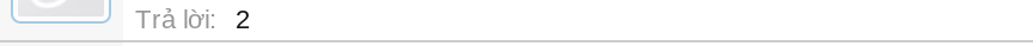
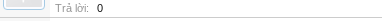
[135,5,250,33] Trả lời: 2 -> [55,2,103,14] Trả lời: 0

